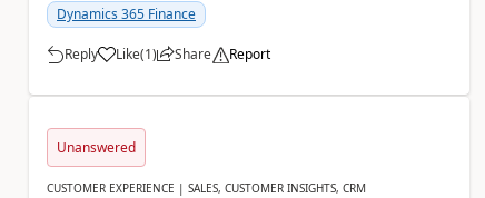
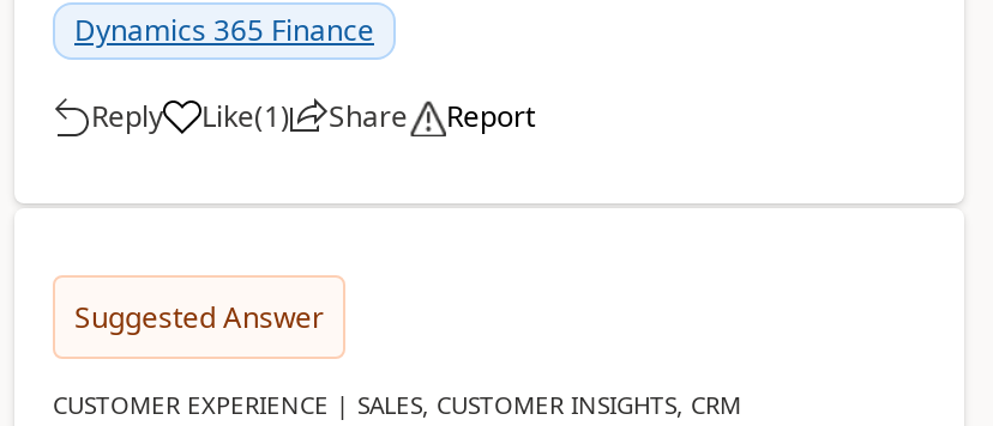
[57,138,136,157] Unanswered -> [74,297,324,337] Suggested Answer

